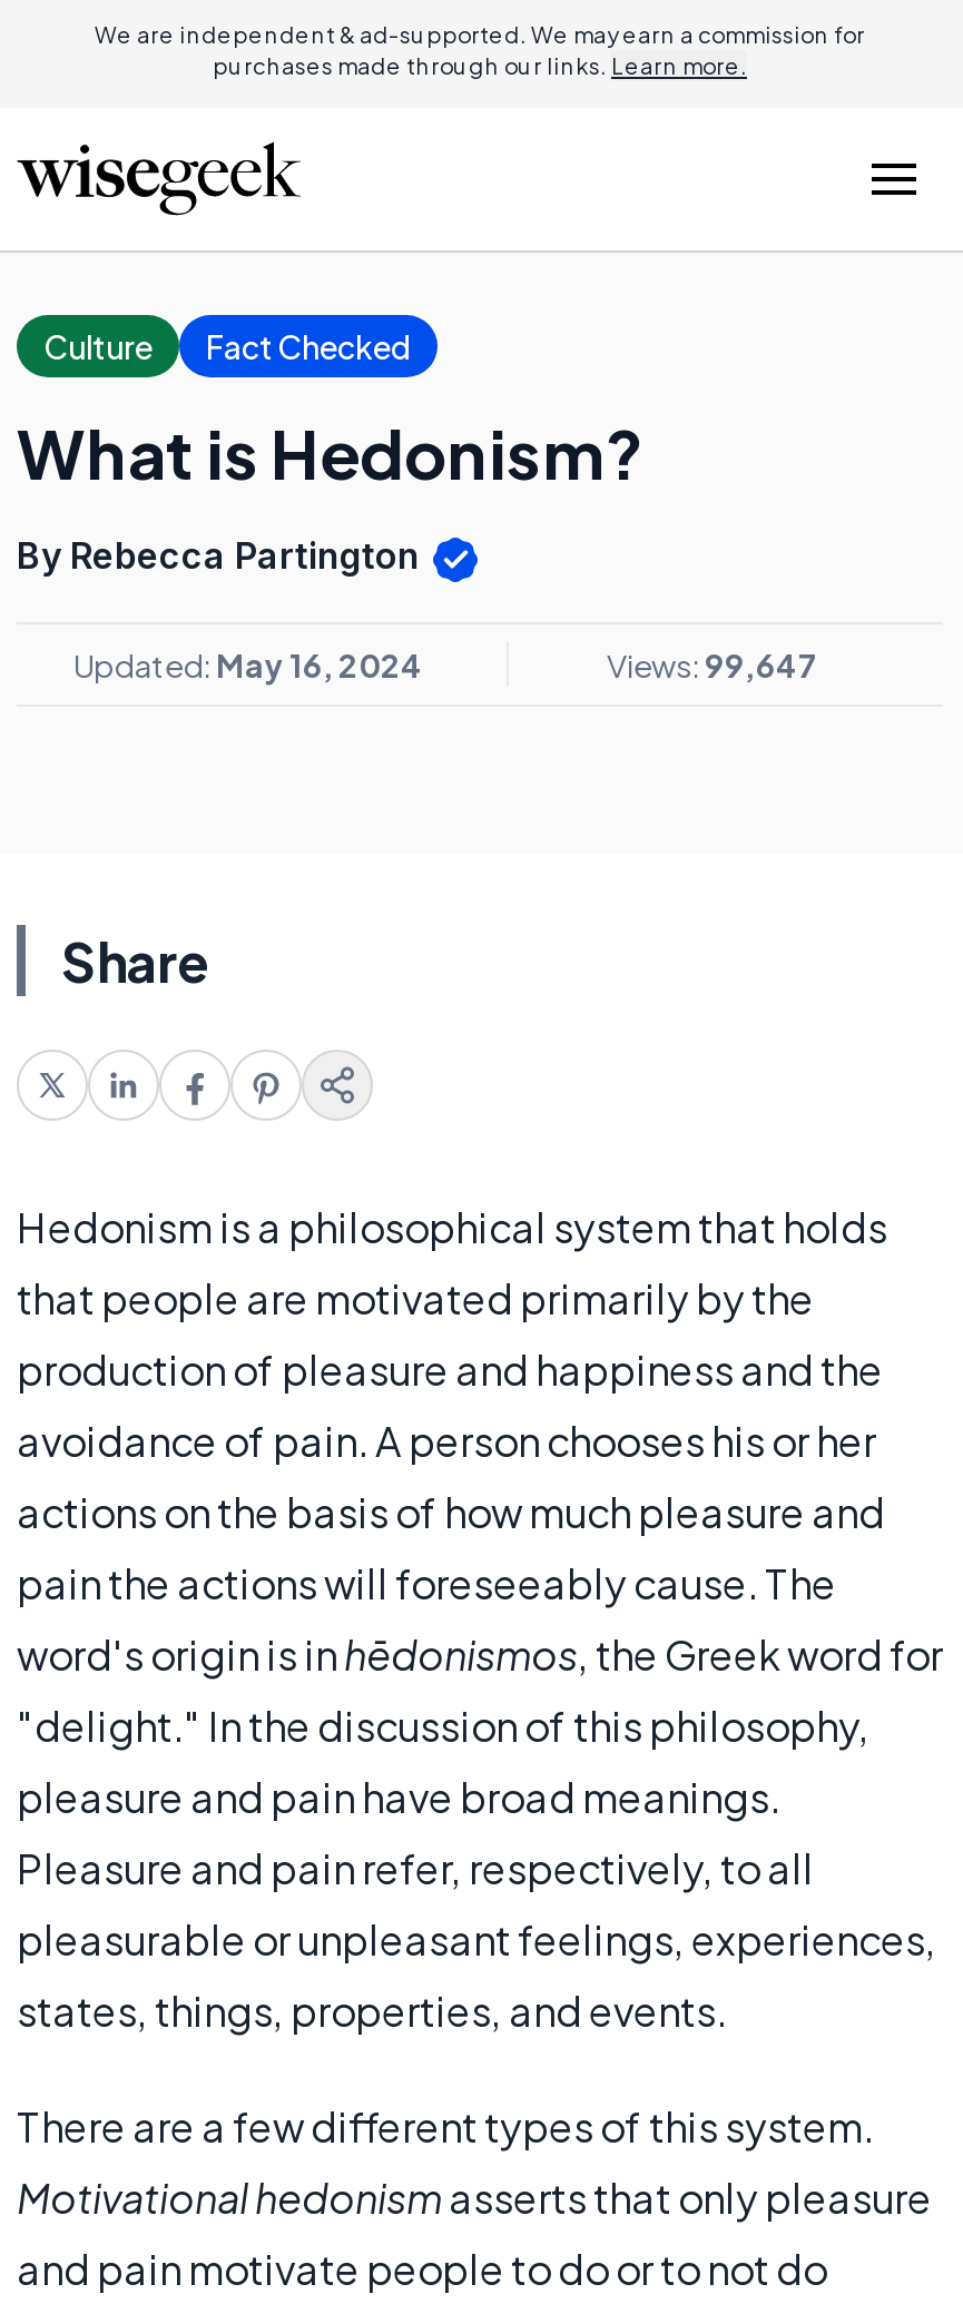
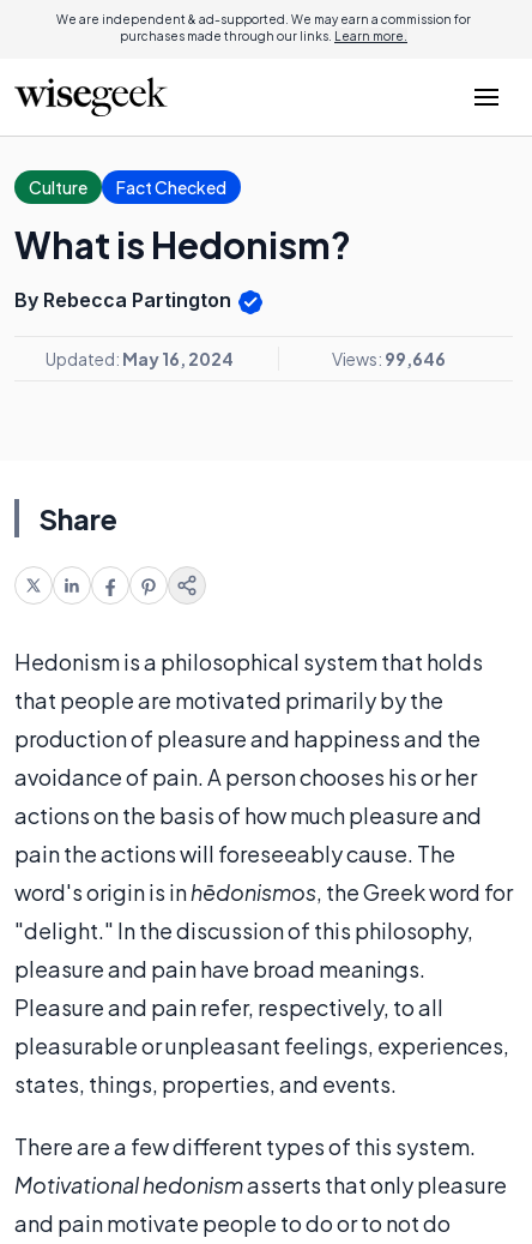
[607,644,818,684] Views: 99,647 -> [332,347,446,369] Views: 99,646

